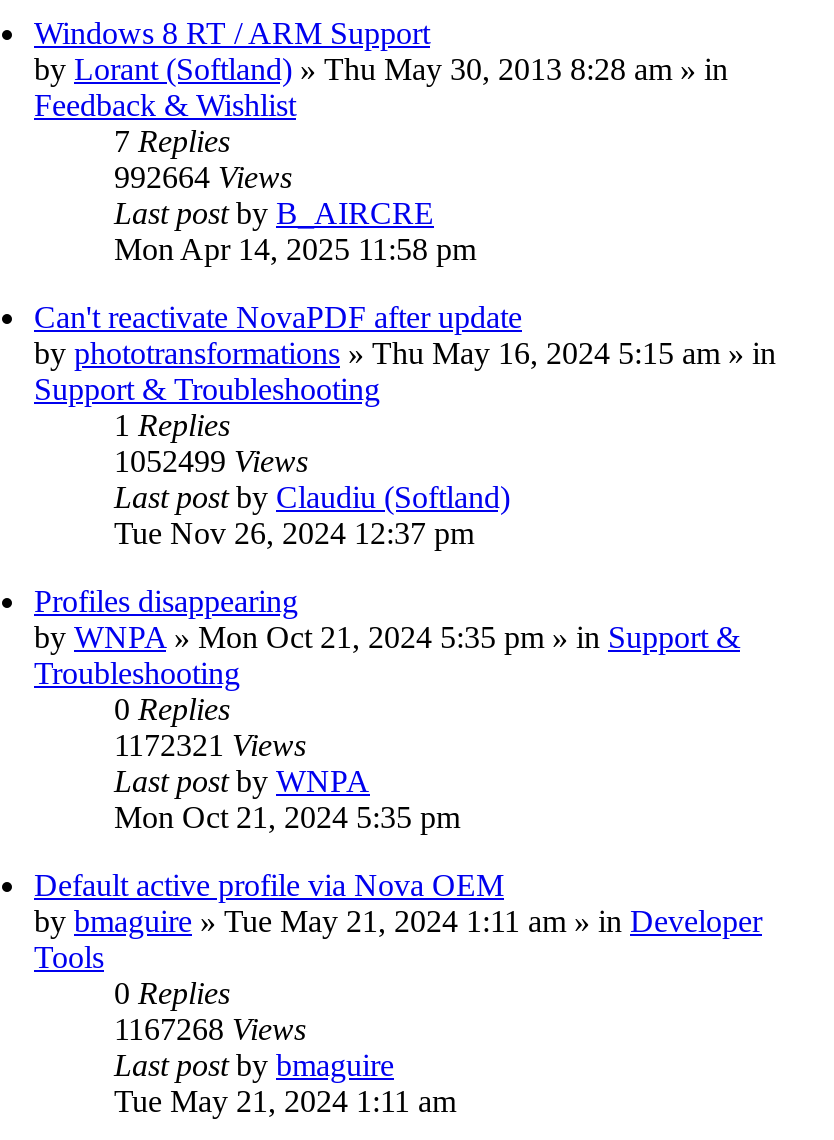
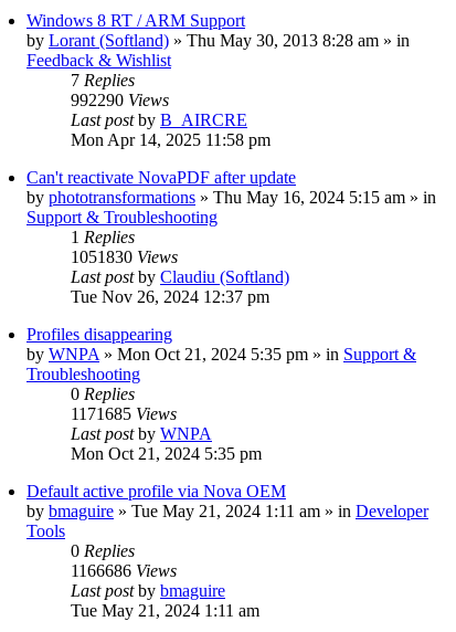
[114,160,292,194] 992664 Views -> [71,90,169,109] 992290 Views
[114,444,308,478] 1052499 Views -> [71,247,178,266] 1051830 Views
[114,728,306,762] 1172321 Views -> [71,404,177,423] 1171685 Views
[114,1012,306,1046] 1167268 Views -> [71,561,177,580] 1166686 Views

